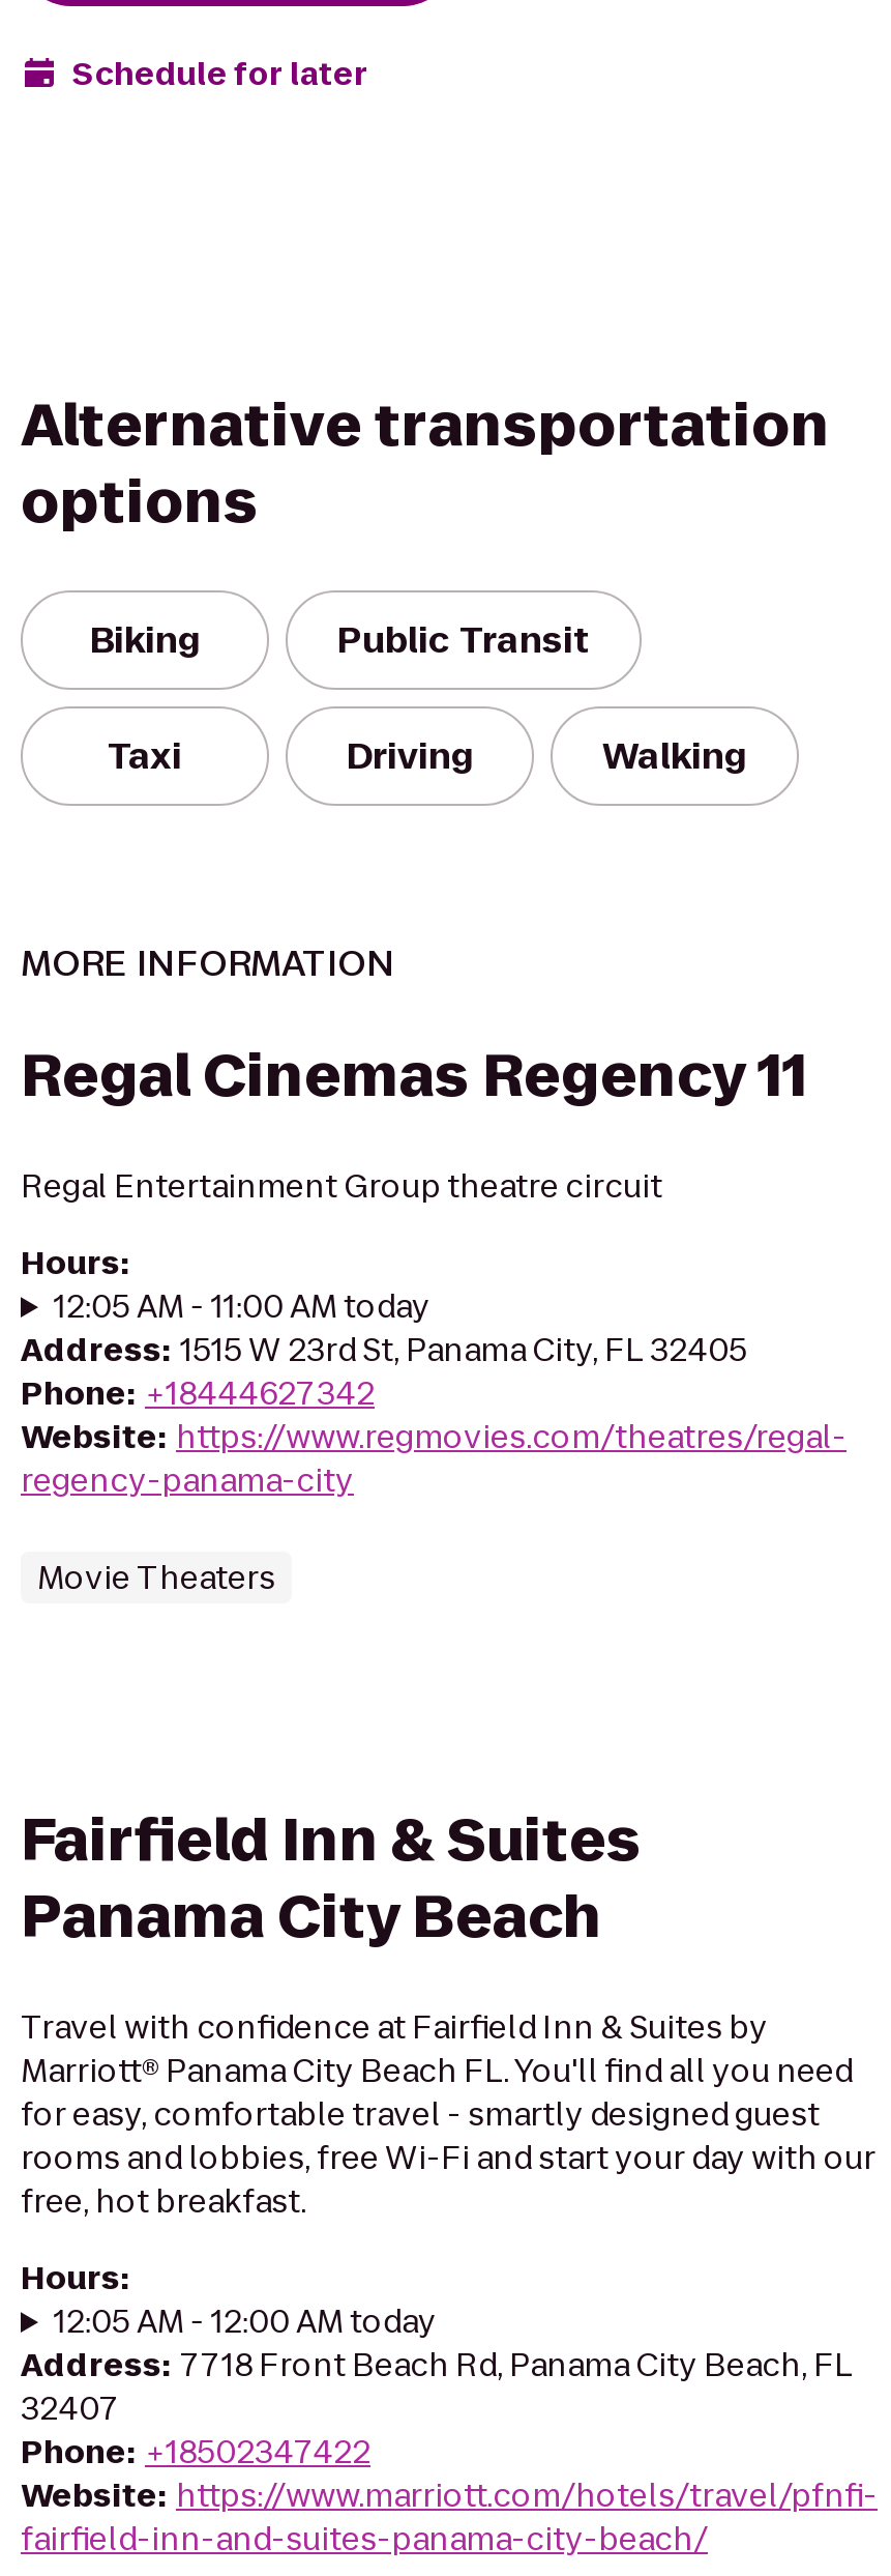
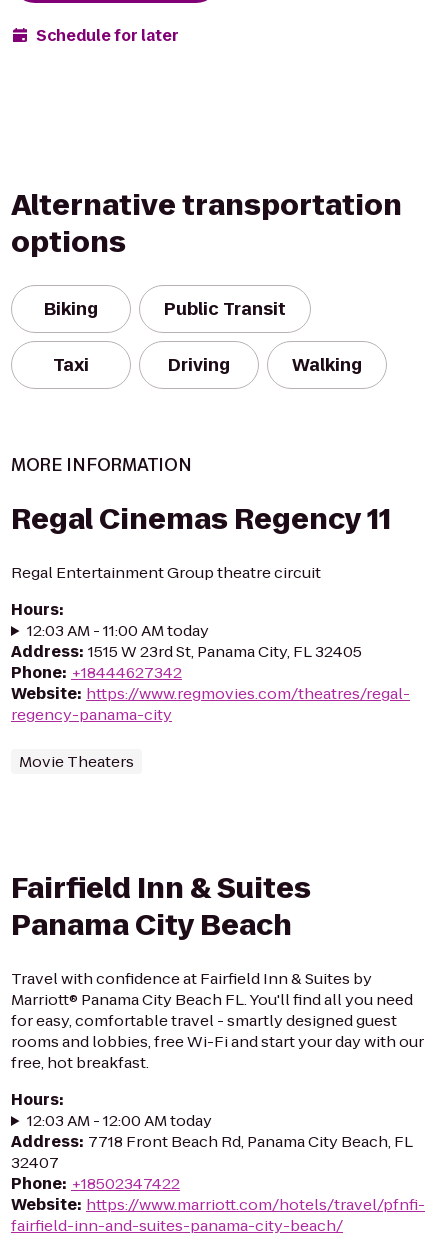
[54,1284,430,1328] 12:05 AM - 11:00 AM today -> [27,620,209,641] 12:03 AM - 11:00 AM today
[54,2299,436,2343] 12:05 AM - 12:00 AM today -> [27,1110,212,1131] 12:03 AM - 12:00 AM today

